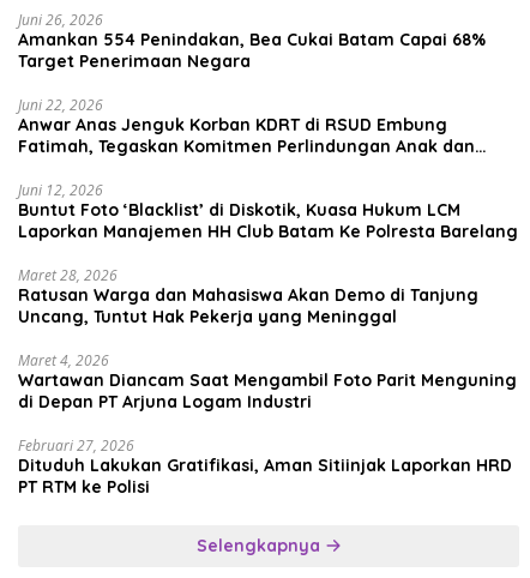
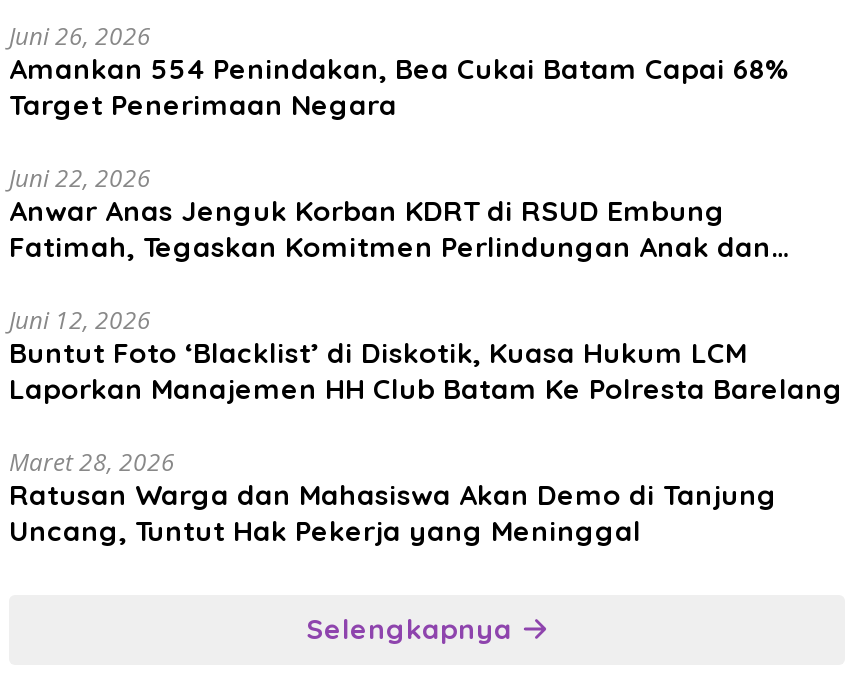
[18,351,517,498] Maret 4, 2026 | Wartawan Diancam Saat Mengambil Foto Parit Menguning | di Depan PT Arjuna Logam Industri | Februari 27, 2026 | Dituduh Lakukan Gratifikasi, Aman Sitiinjak Laporkan HRD | PT RTM ke Polisi -> none

